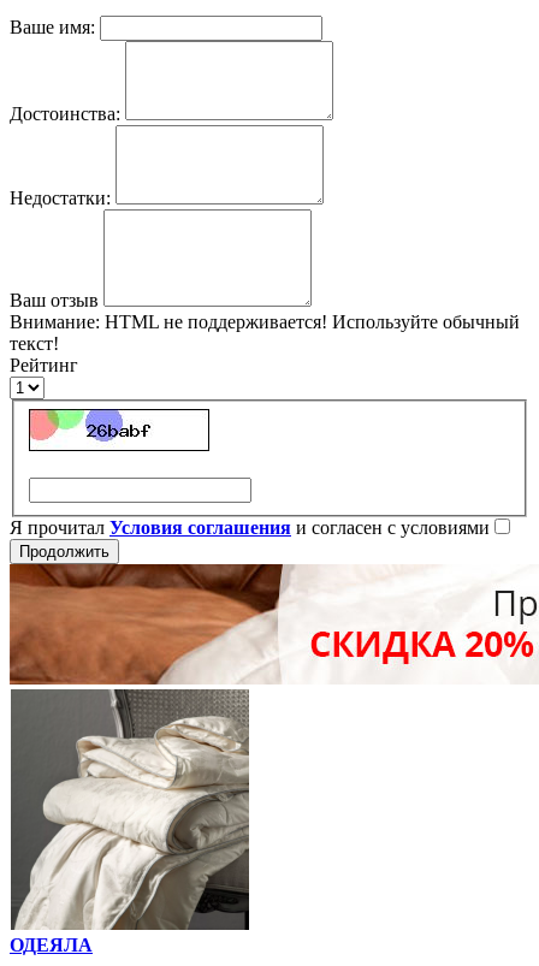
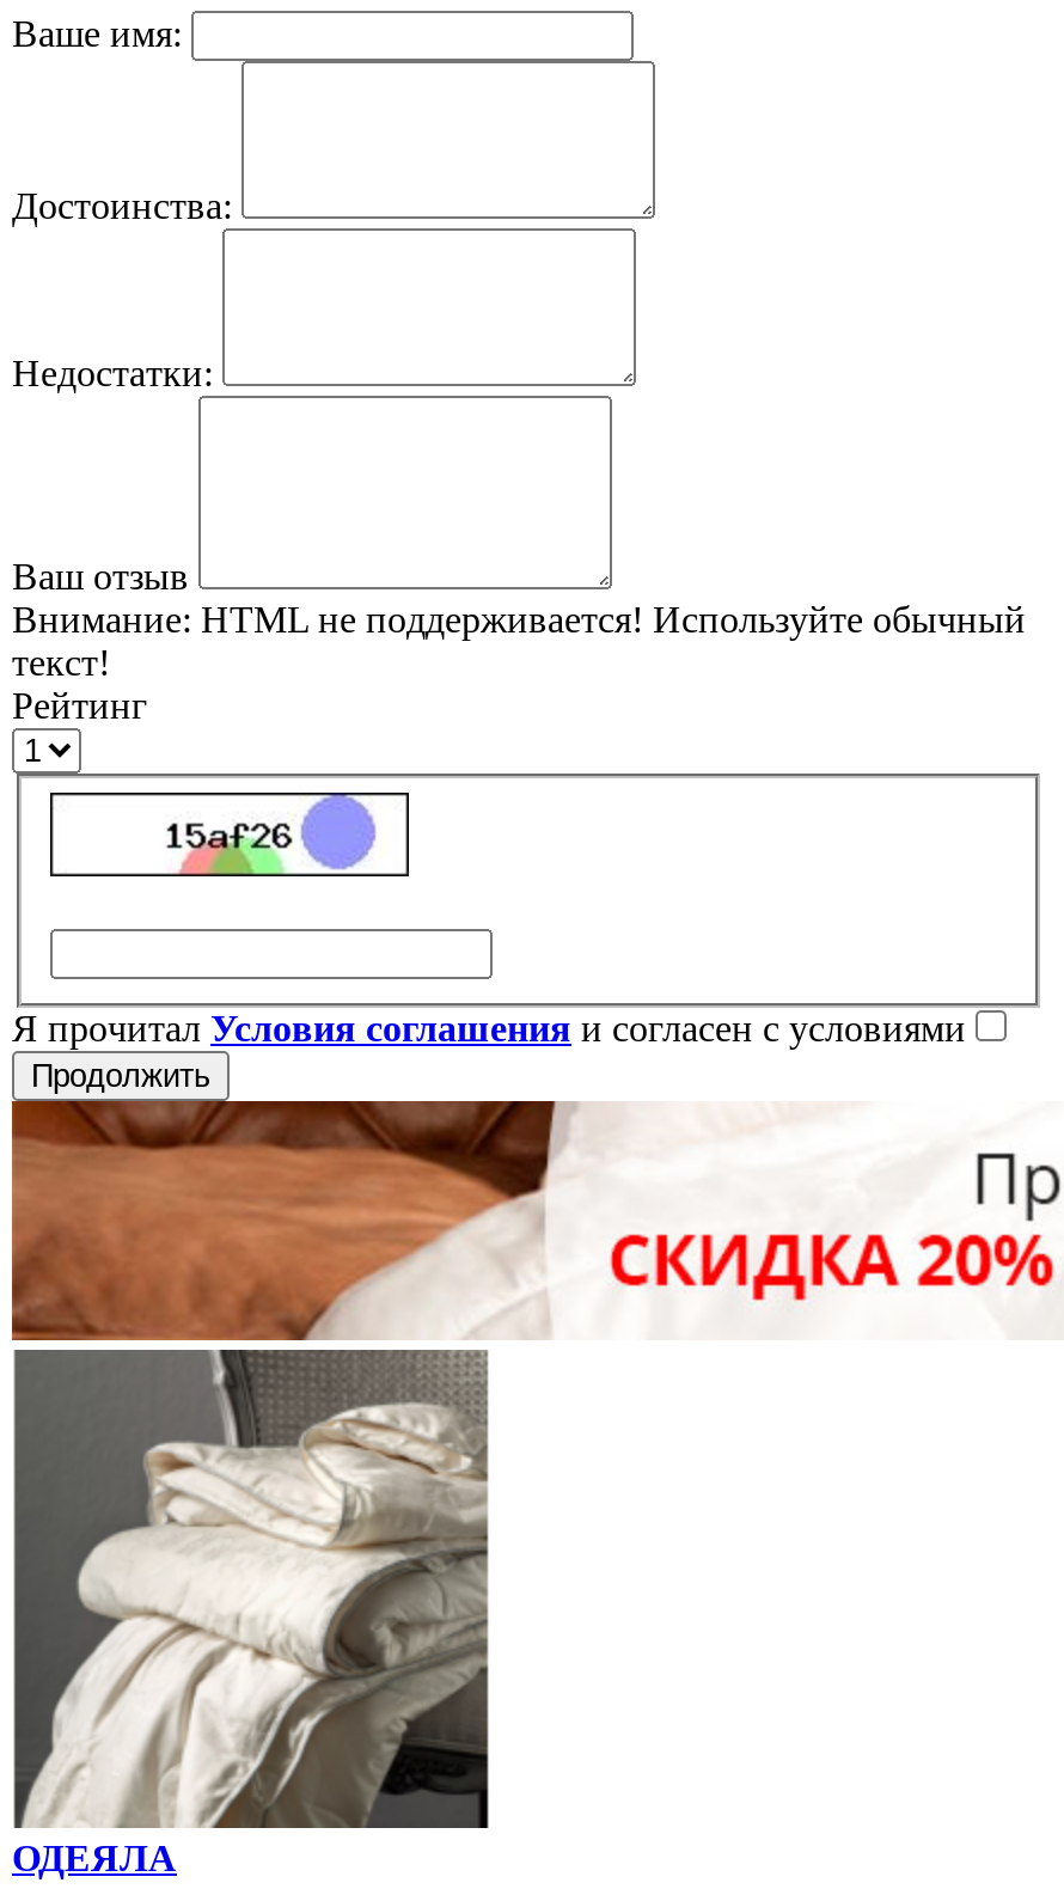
[29,409,192,451] [image] -> [50,793,378,876] [image]

